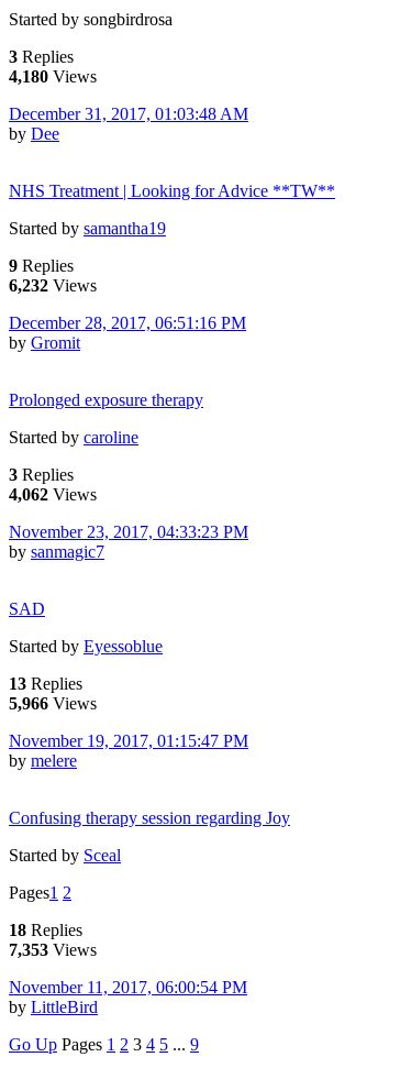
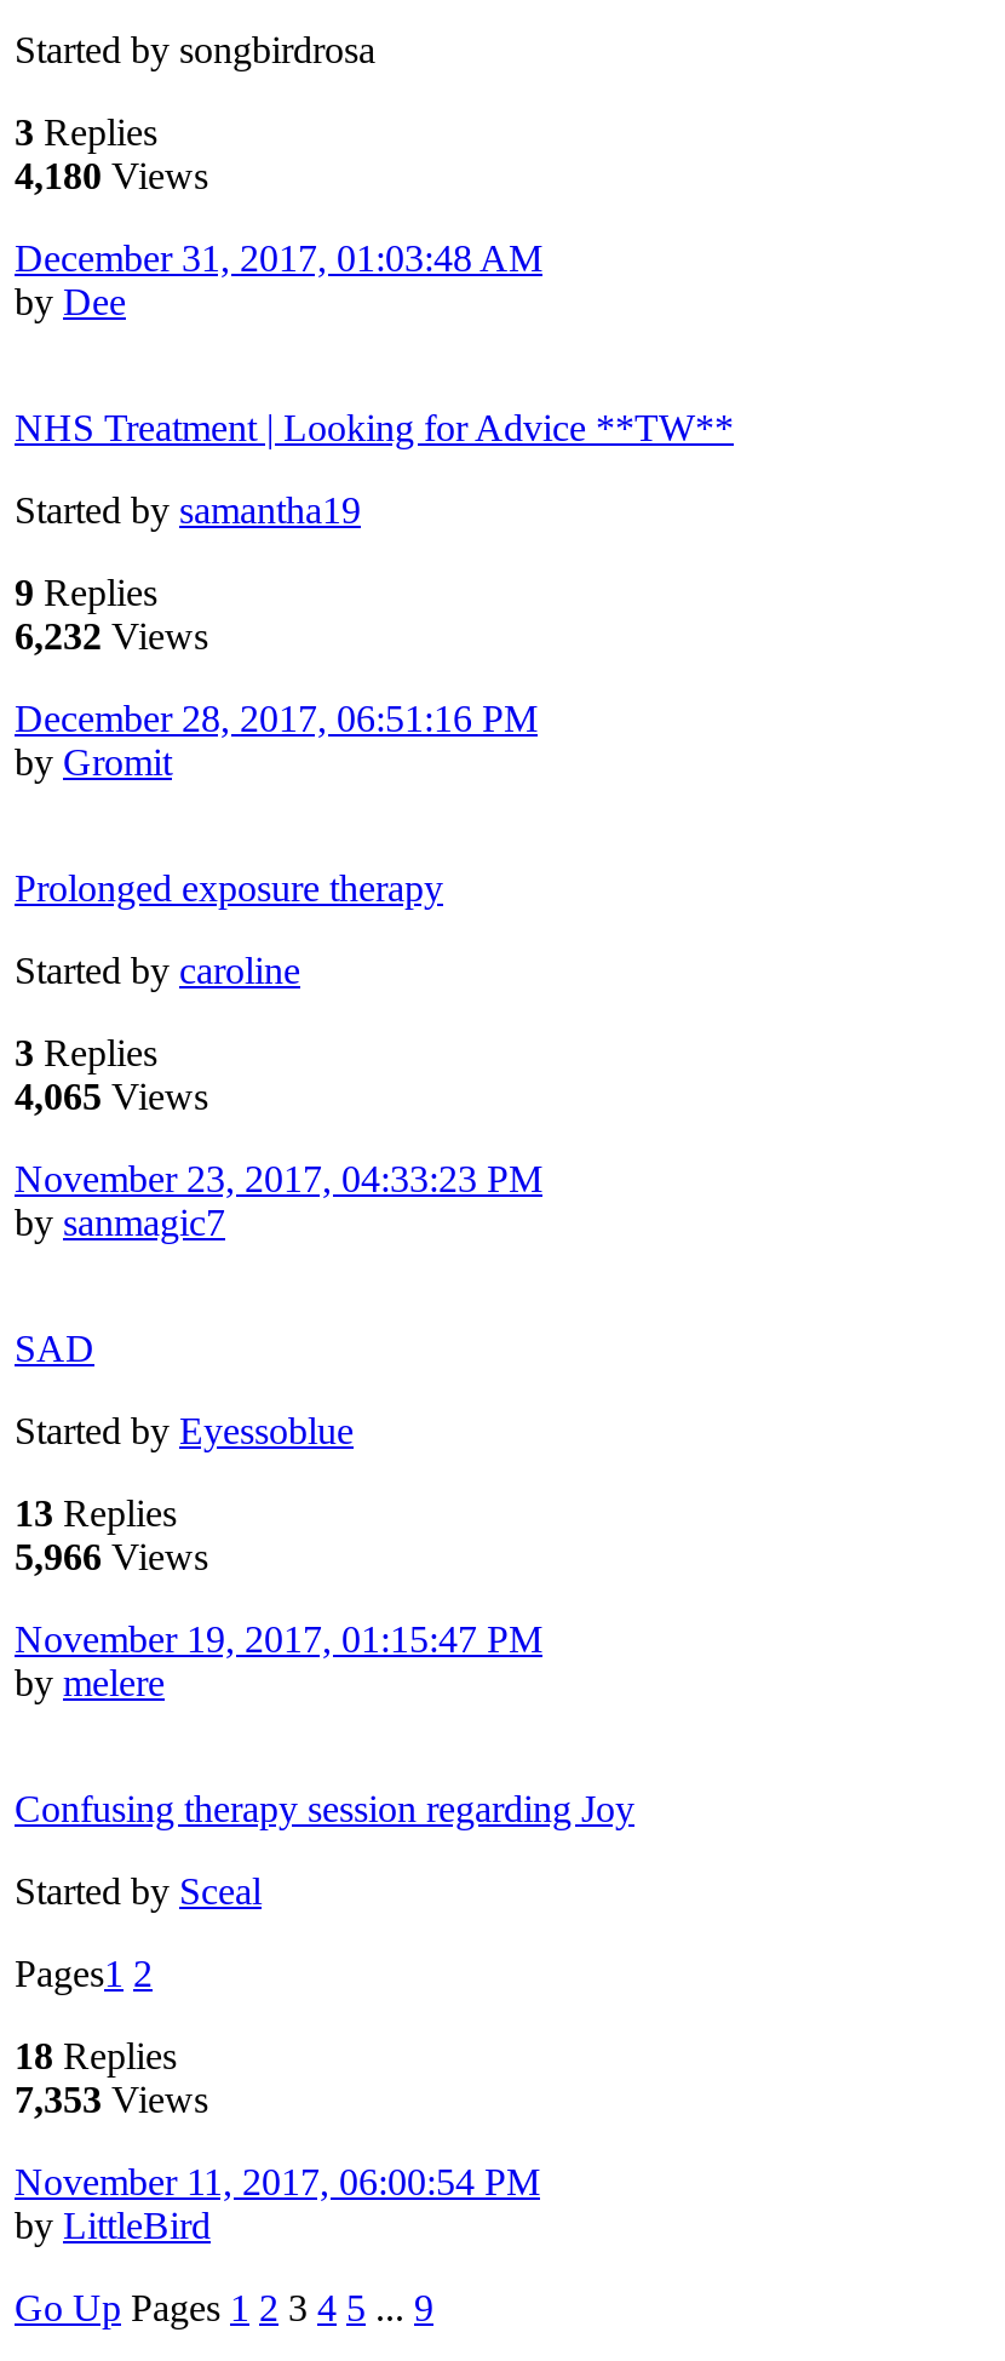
[9,485,97,503] 4,062 Views -> [15,1075,208,1116] 4,065 Views

